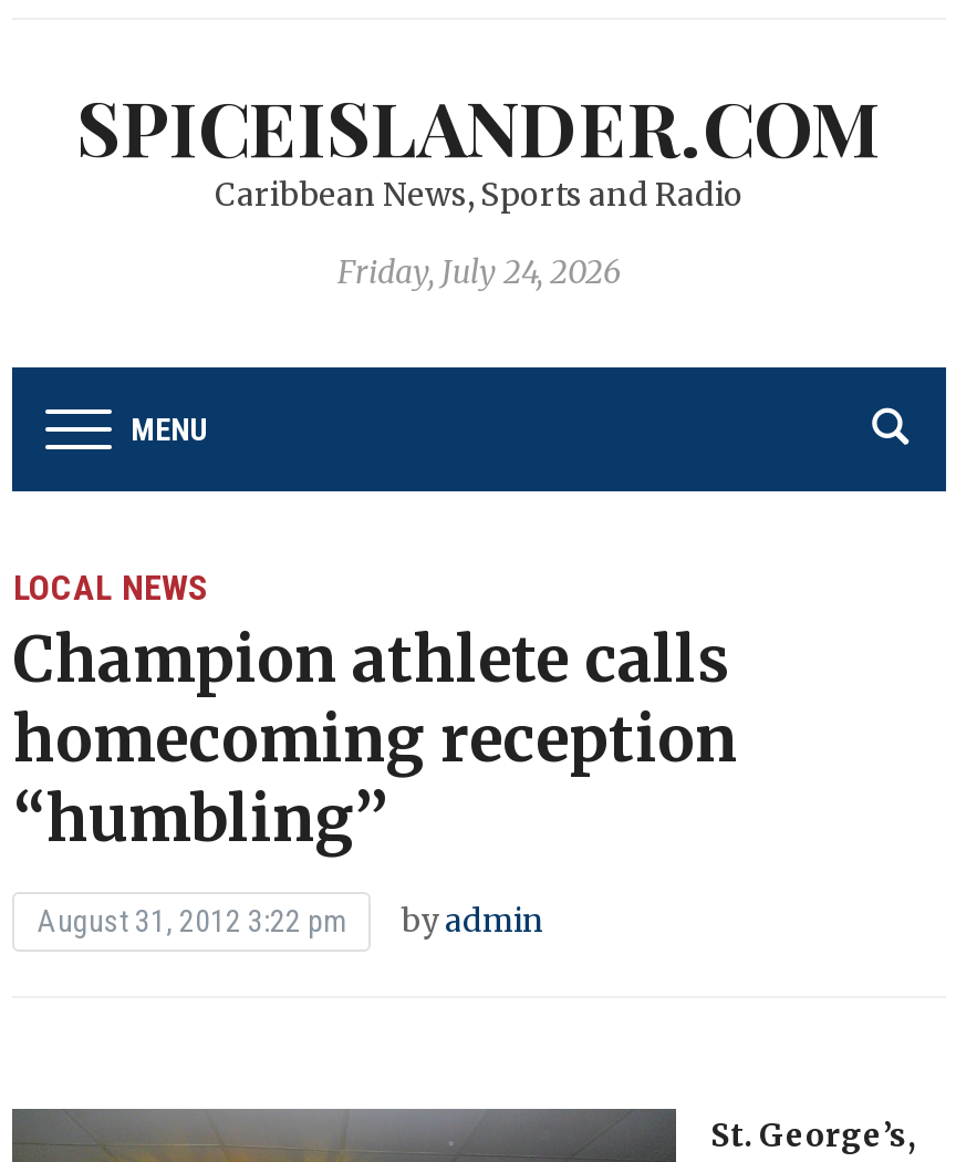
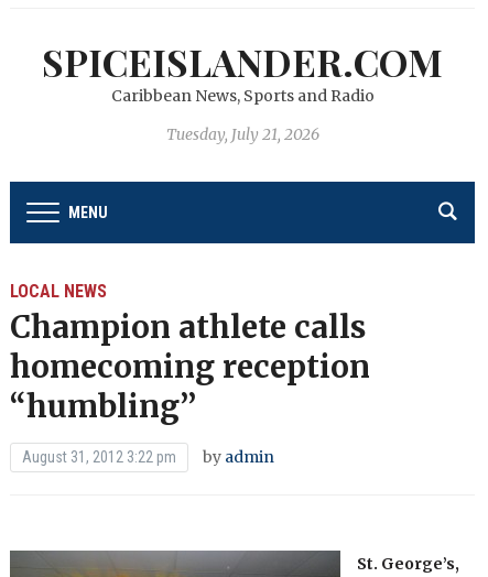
[337,252,621,292] Friday, July 24, 2026 -> [166,124,319,144] Tuesday, July 21, 2026

